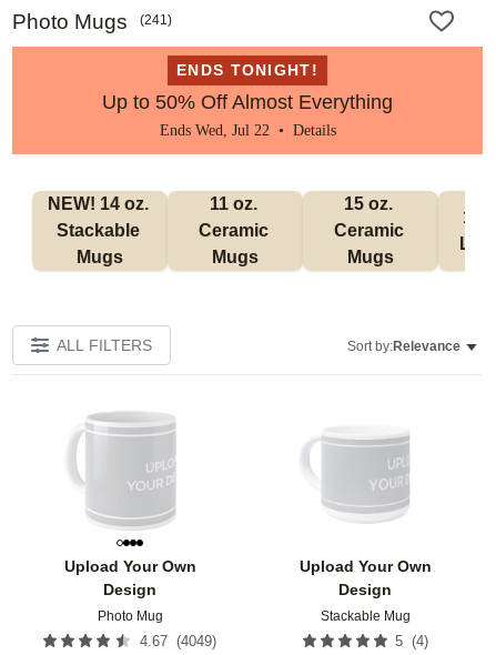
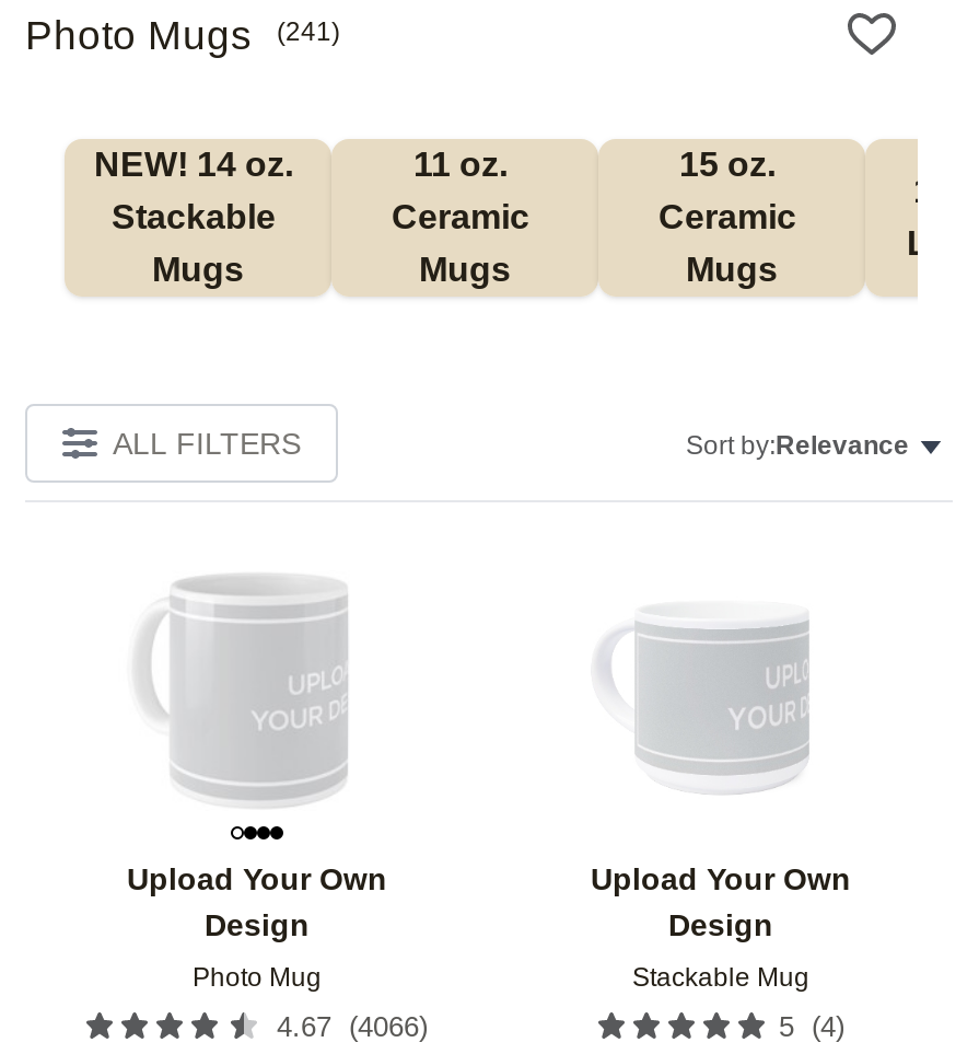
[11,46,484,155] [image] | ENDS TONIGHT! | Up to 50% Off Almost Everything | Ends Wed, Jul 22 • Details -> none
[140,633,216,650] 4.67 (4049) -> [277,1010,428,1044] 4.67 (4066)

